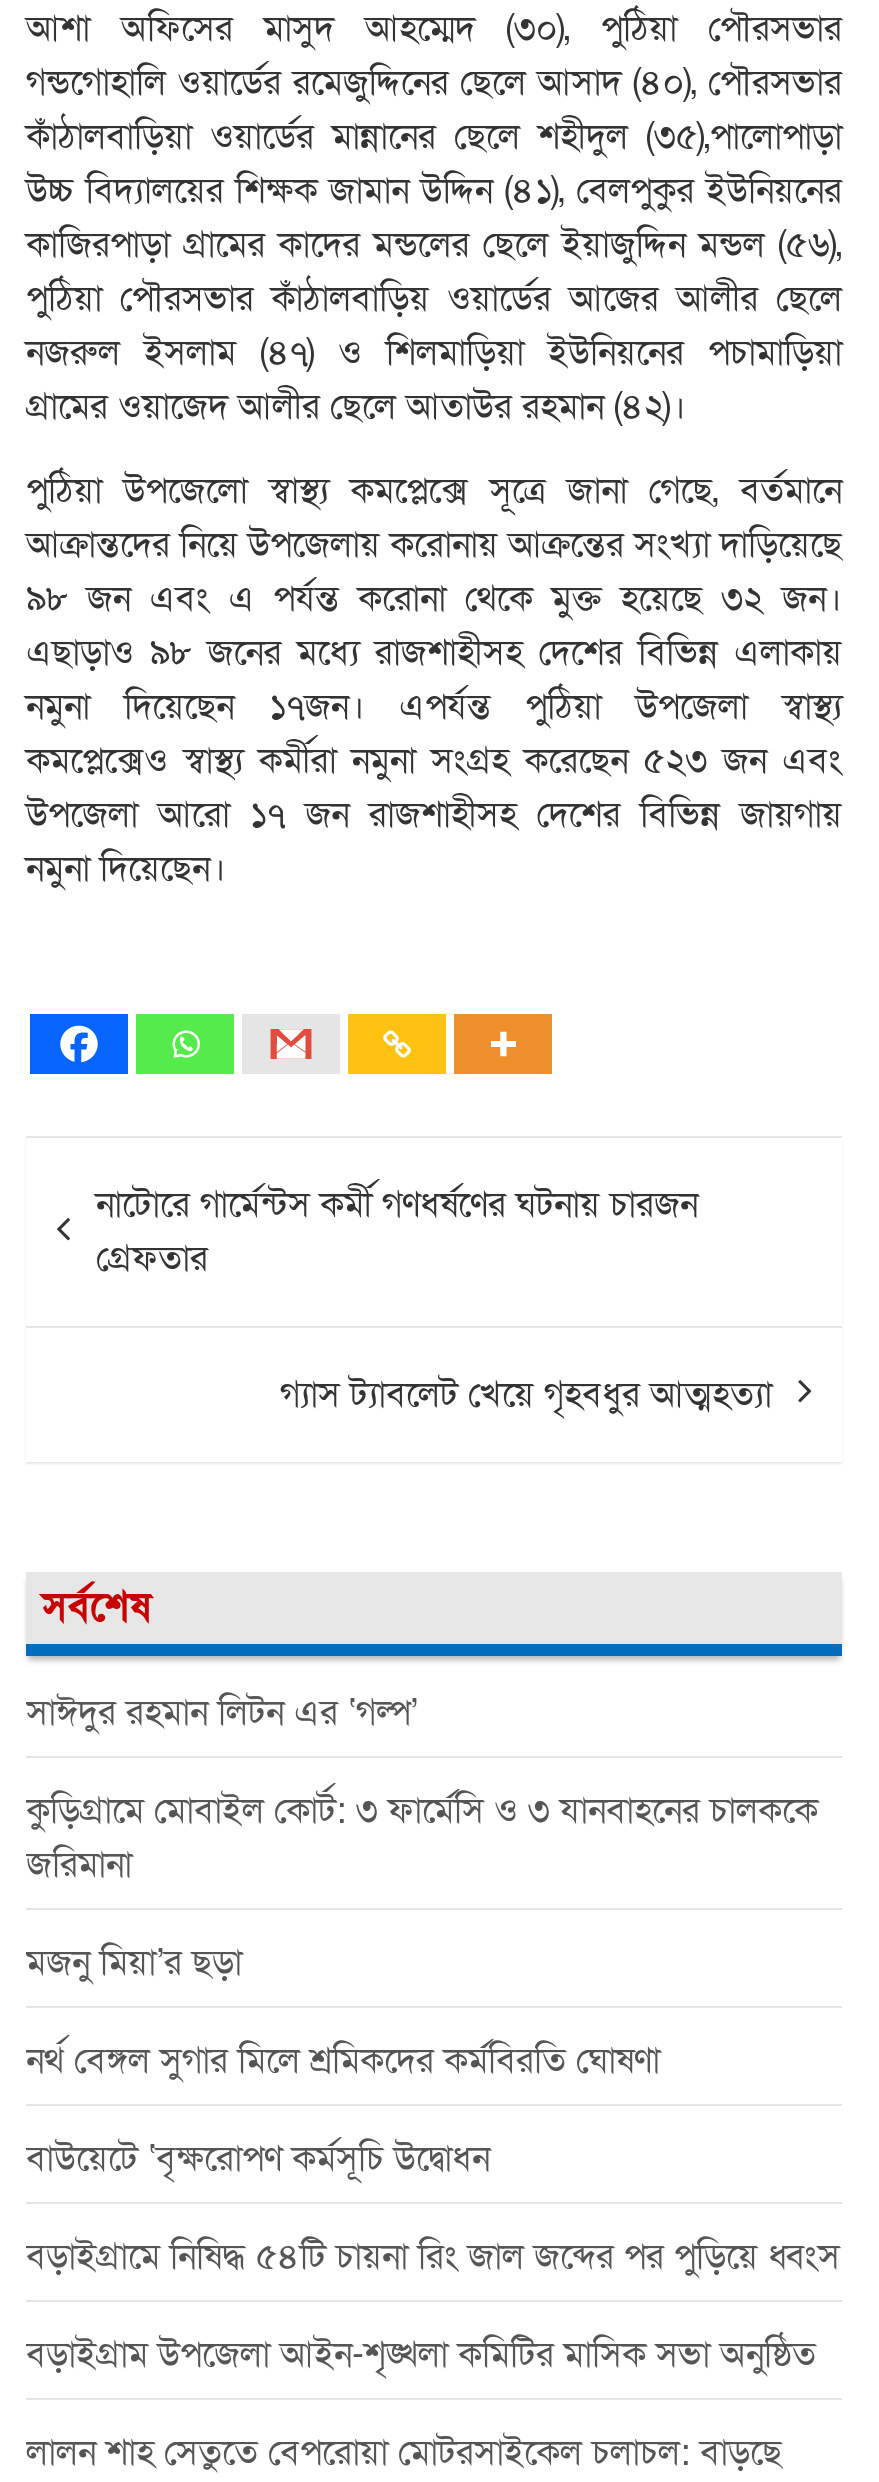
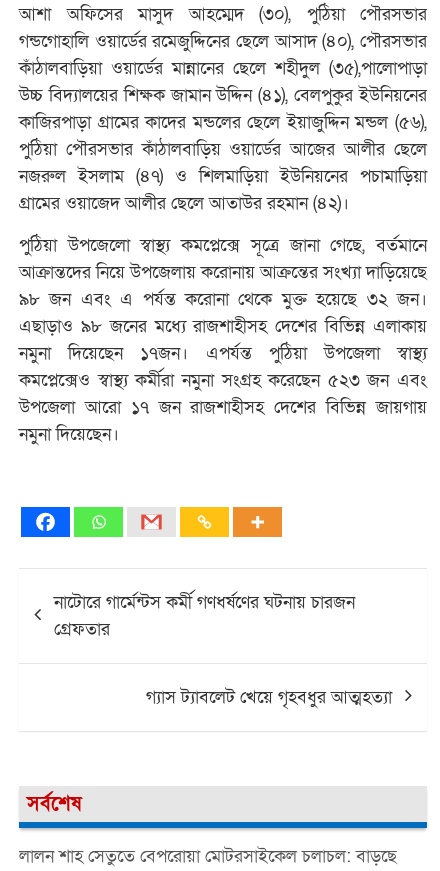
[26,1690,840,2378] সাঈদুর রহমান লিটন এর ‘গল্প’ | কুড়িগ্রামে মোবাইল কোর্ট: ৩ ফার্মেসি ও ৩ যানবাহনের চালককে | জরিমানা | মজনু মিয়া’র ছড়া | নর্থ বেঙ্গল সুগার মিলে শ্রমিকদের কর্মবিরতি ঘোষণা | বাউয়েটে ‘বৃক্ষরোপণ কর্মসূচি উদ্বোধন | বড়াইগ্রামে নিষিদ্ধ ৫৪টি চায়না রিং জাল জব্দের পর পুড়িয়ে ধ্বংস | বড়াইগ্রাম উপজেলা আইন-শৃঙ্খলা কমিটির মাসিক সভা অনুষ্ঠিত -> none

